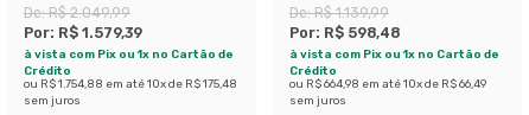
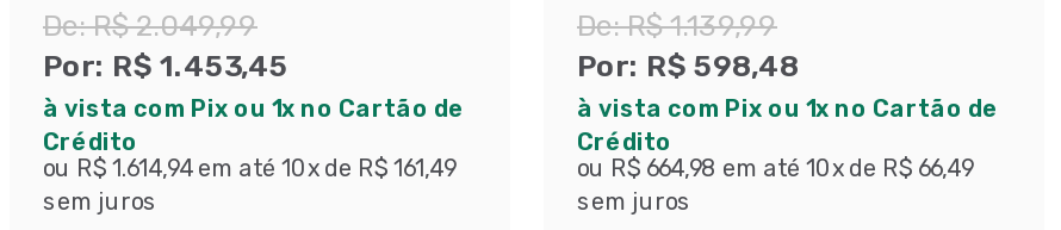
[24,25,142,41] Por: R$ 1.579,39 -> [43,50,288,83] Por: R$ 1.453,45
[24,76,237,90] ou R$ 1.754,88 em até 10 x de R$ 175,48 -> [43,154,455,180] ou R$ 1.614,94 em até 10 x de R$ 161,49

